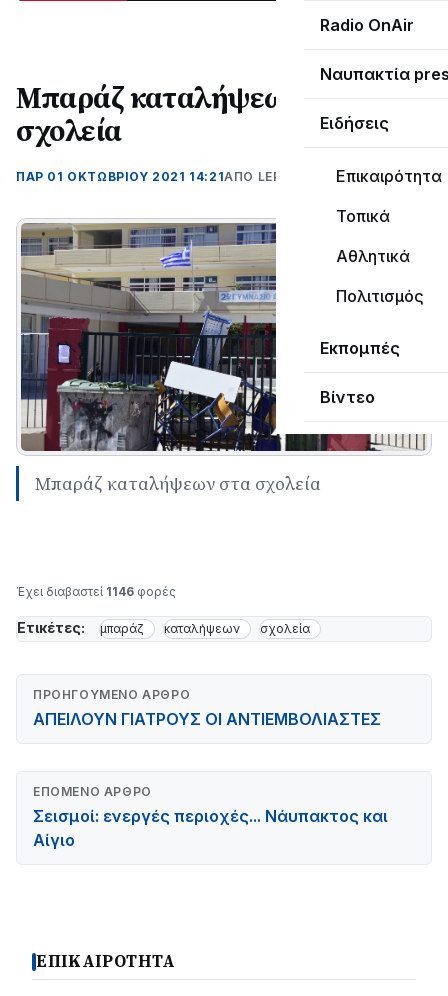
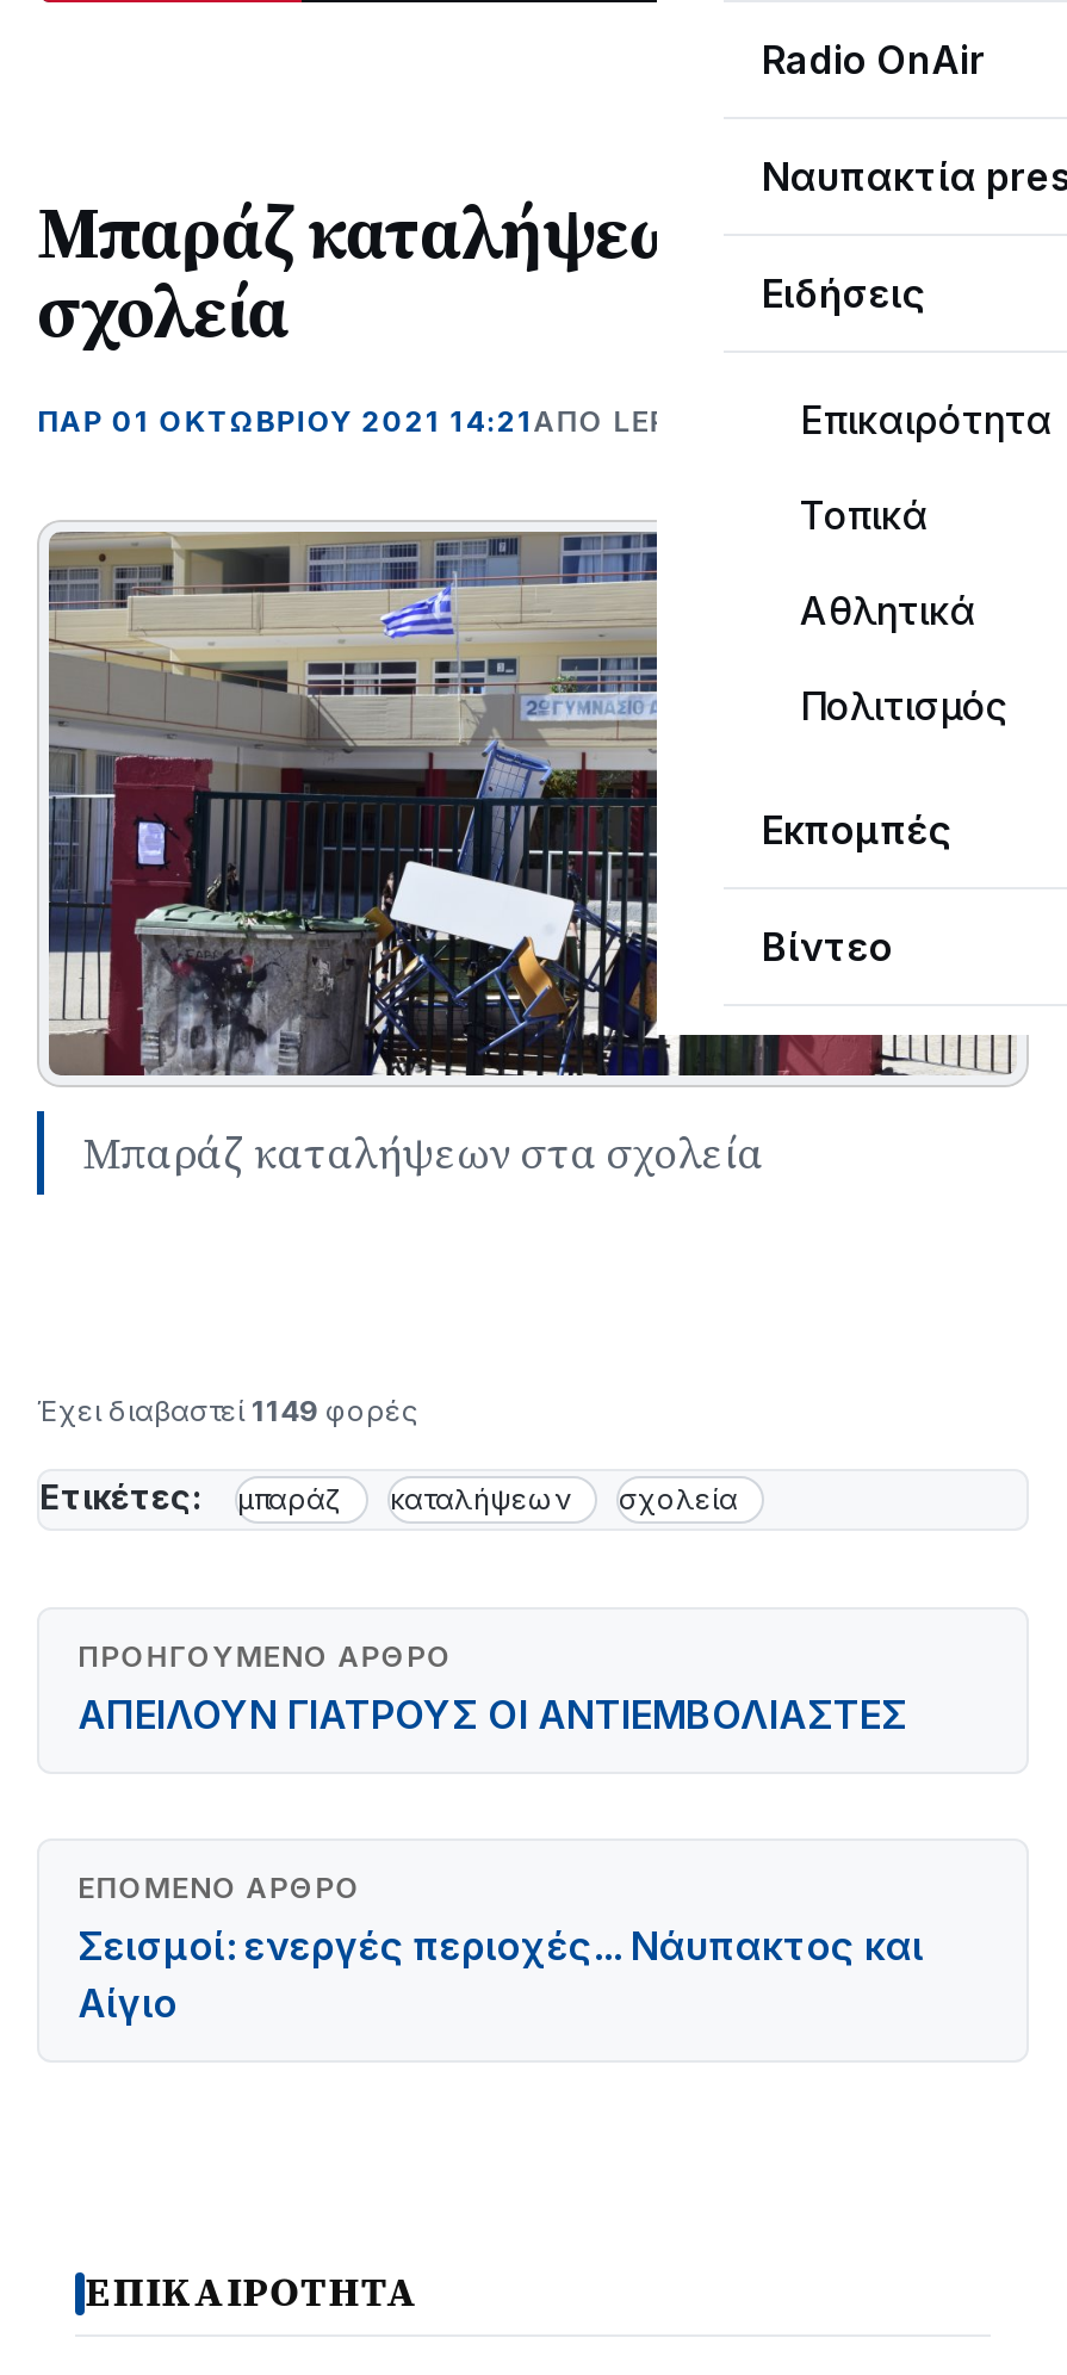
[16,584,176,599] Έχει διαβαστεί 1146 φορές -> [37,1393,418,1429] Έχει διαβαστεί 1149 φορές

